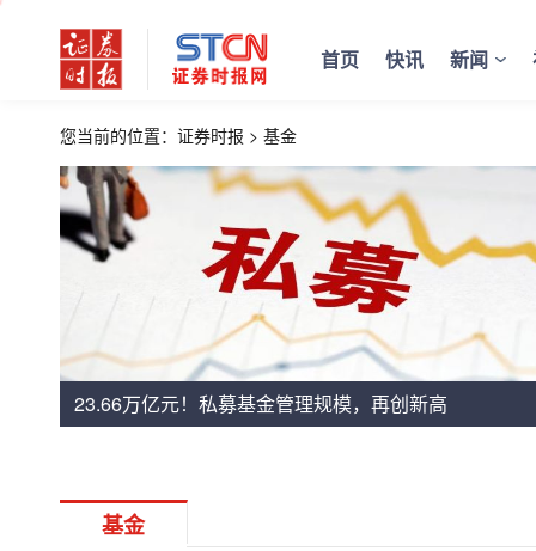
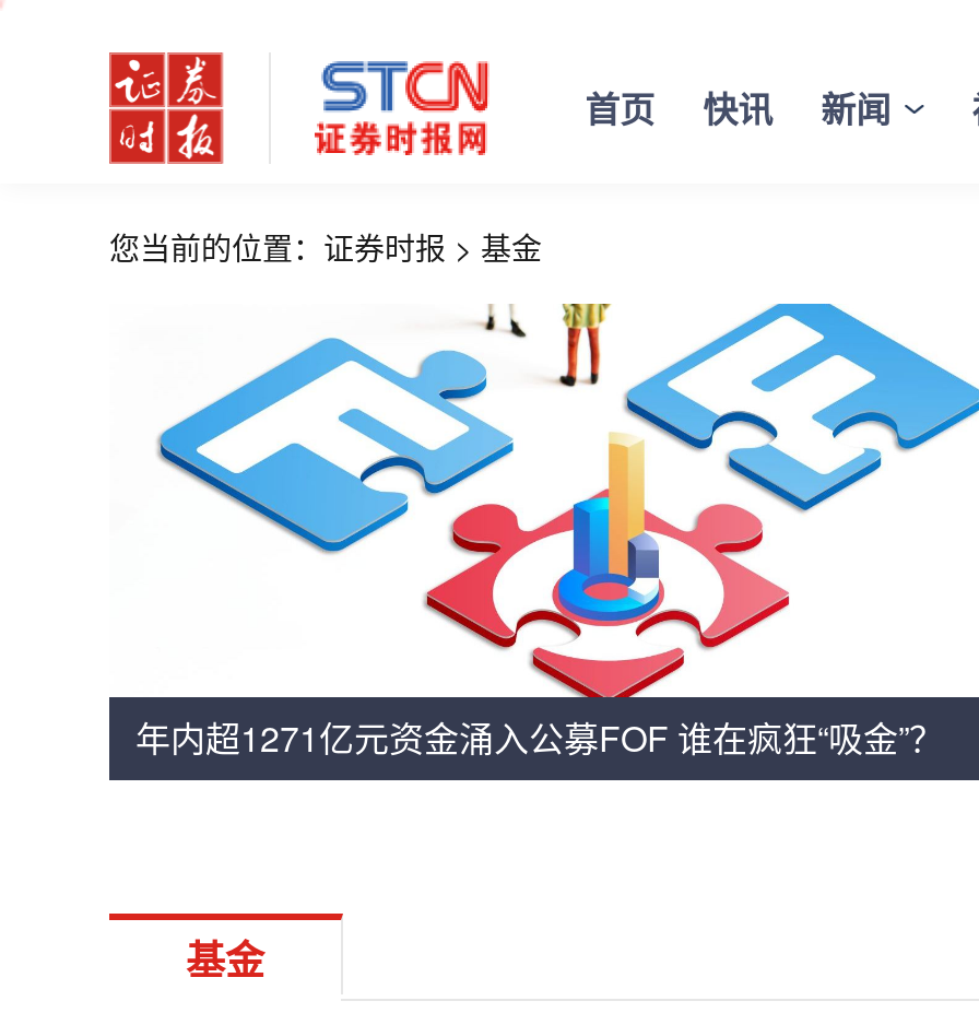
[59,165,532,417] [image] | 23.66万亿元！私募基金管理规模，再创新高 -> [109,302,972,763] [image] | 年内超1271亿元资金涌入公募FOF 谁在疯狂“吸金”？

